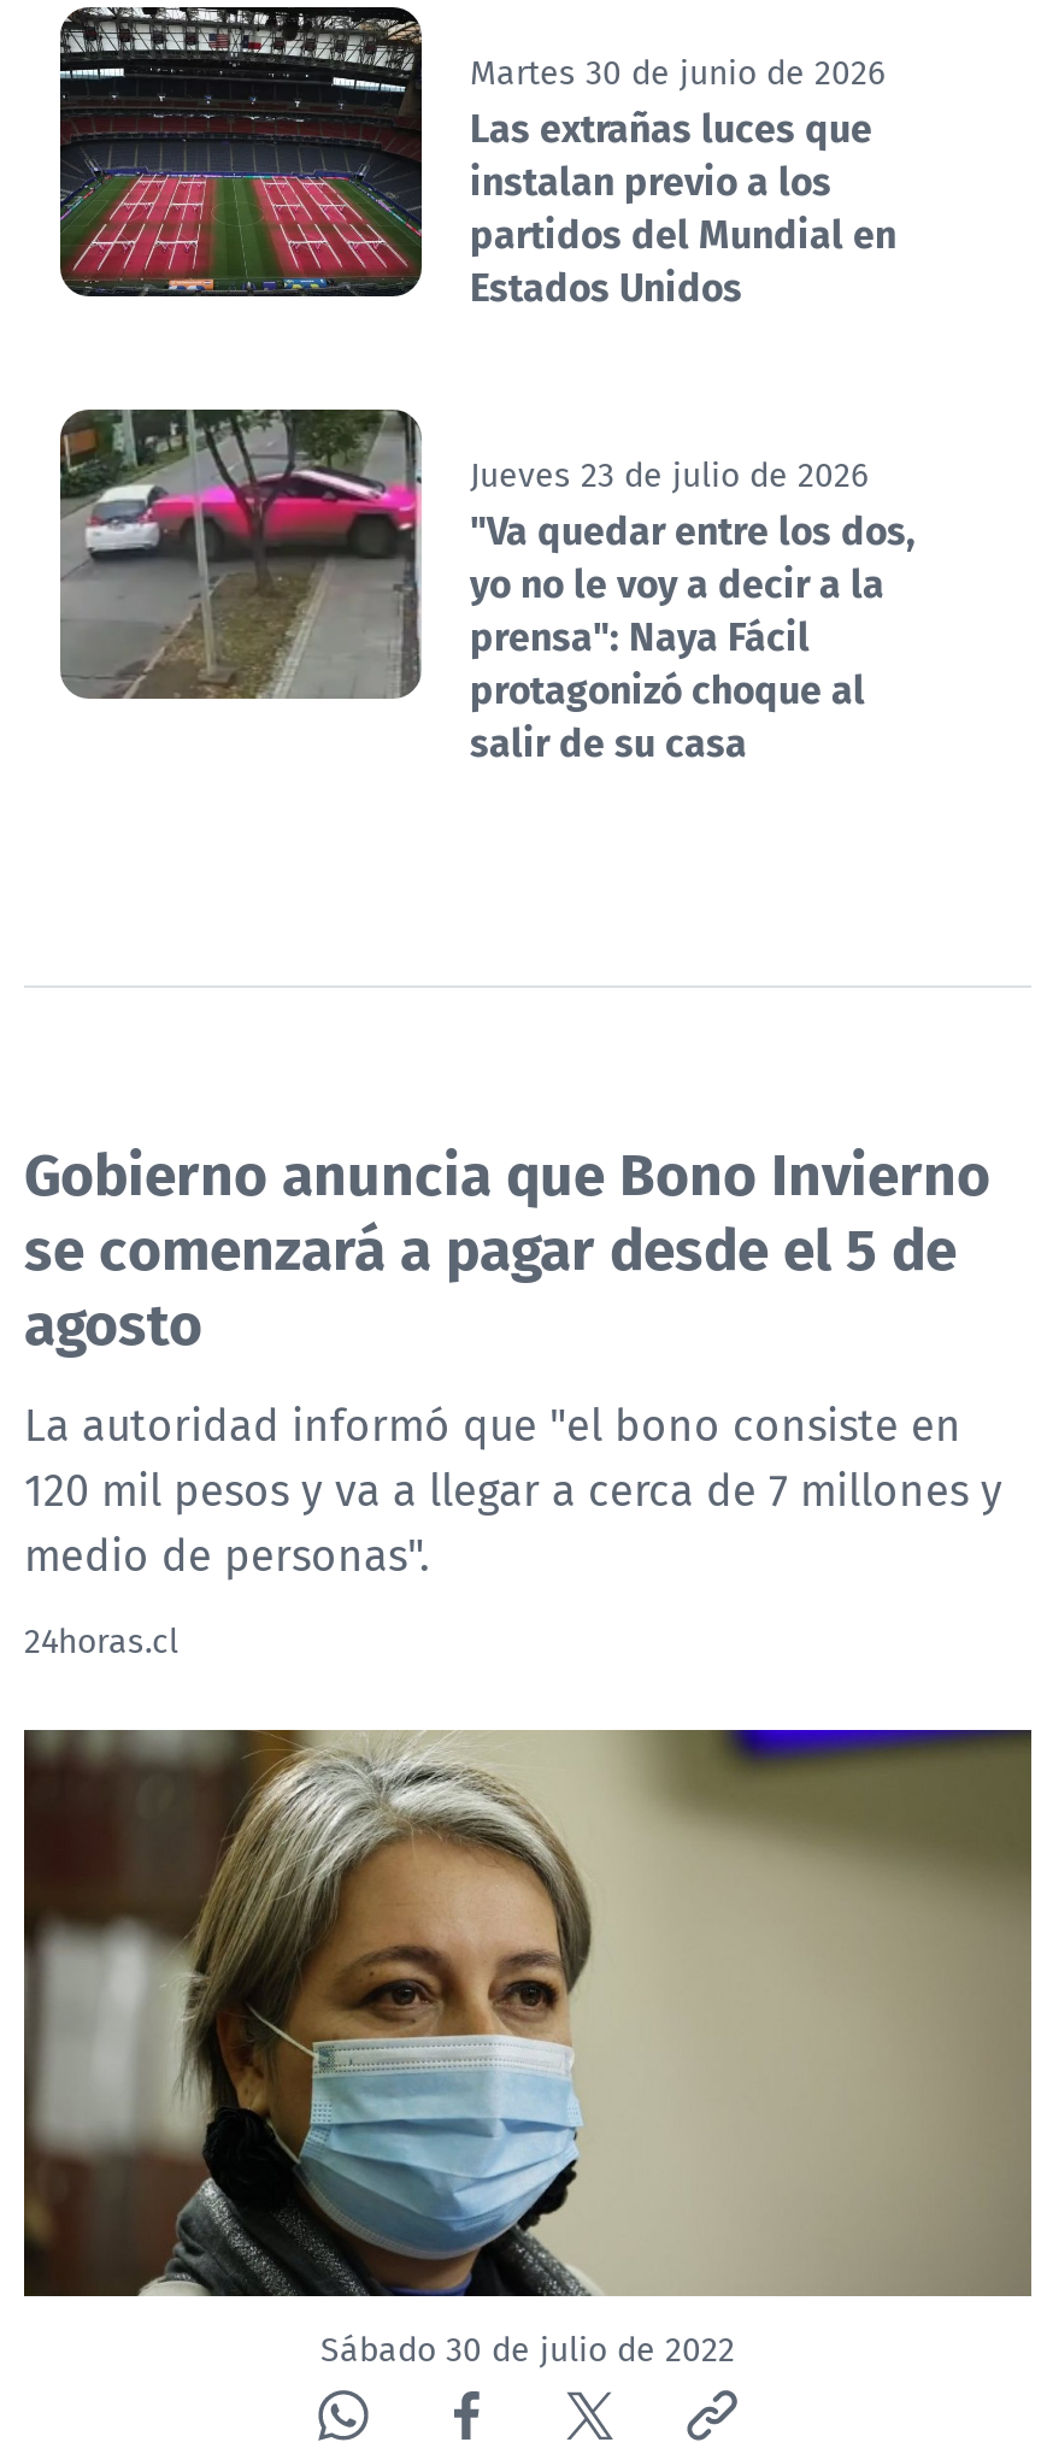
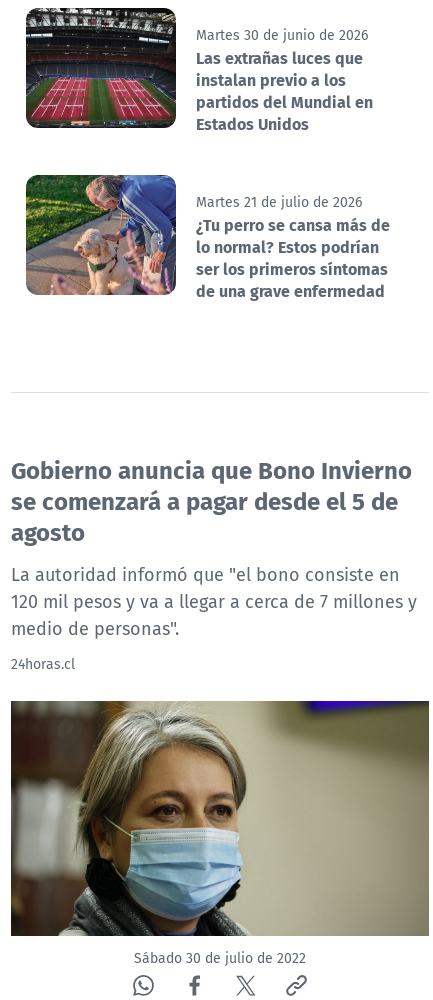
[60,407,916,770] [image] | Jueves 23 de julio de 2026 | "Va quedar entre los dos, | yo no le voy a decir a la | prensa": Naya Fácil | protagonizó choque al | salir de su casa -> [25,174,390,303] [image] | Martes 21 de julio de 2026 | ¿Tu perro se cansa más de | lo normal? Estos podrían | ser los primeros síntomas | de una grave enfermedad

